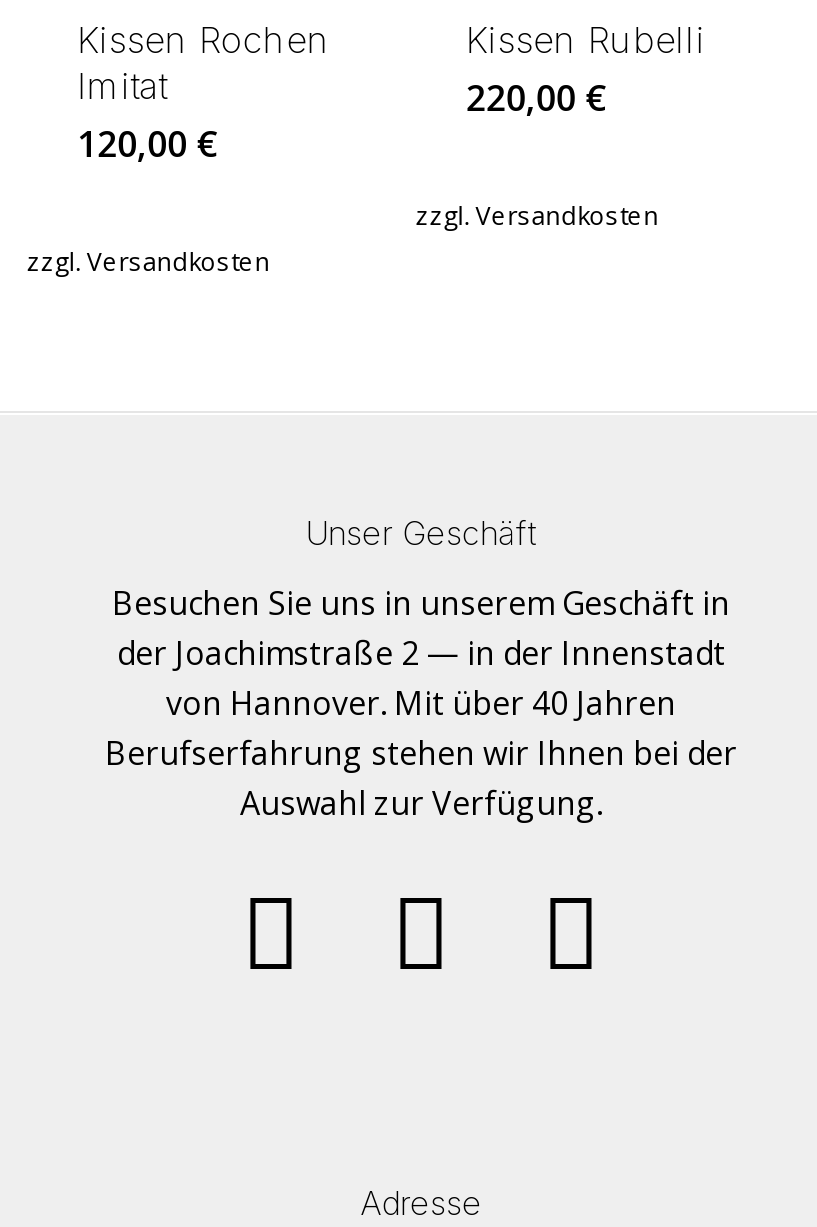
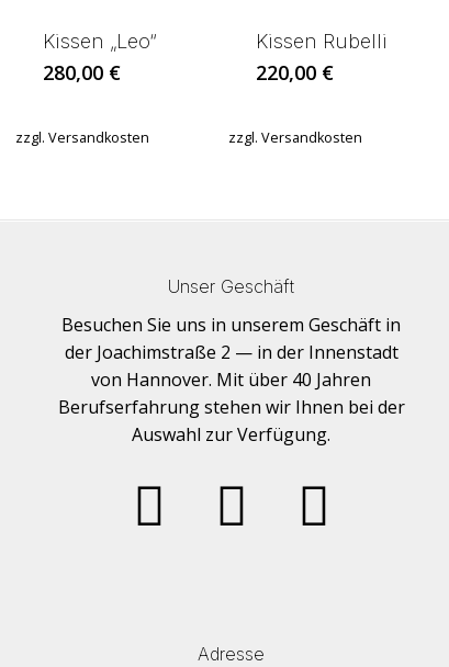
[77,19,331,167] Kissen Rochen | Imitat | 120,00 € -> [43,29,157,85] Kissen „Leo“ | 280,00 €

